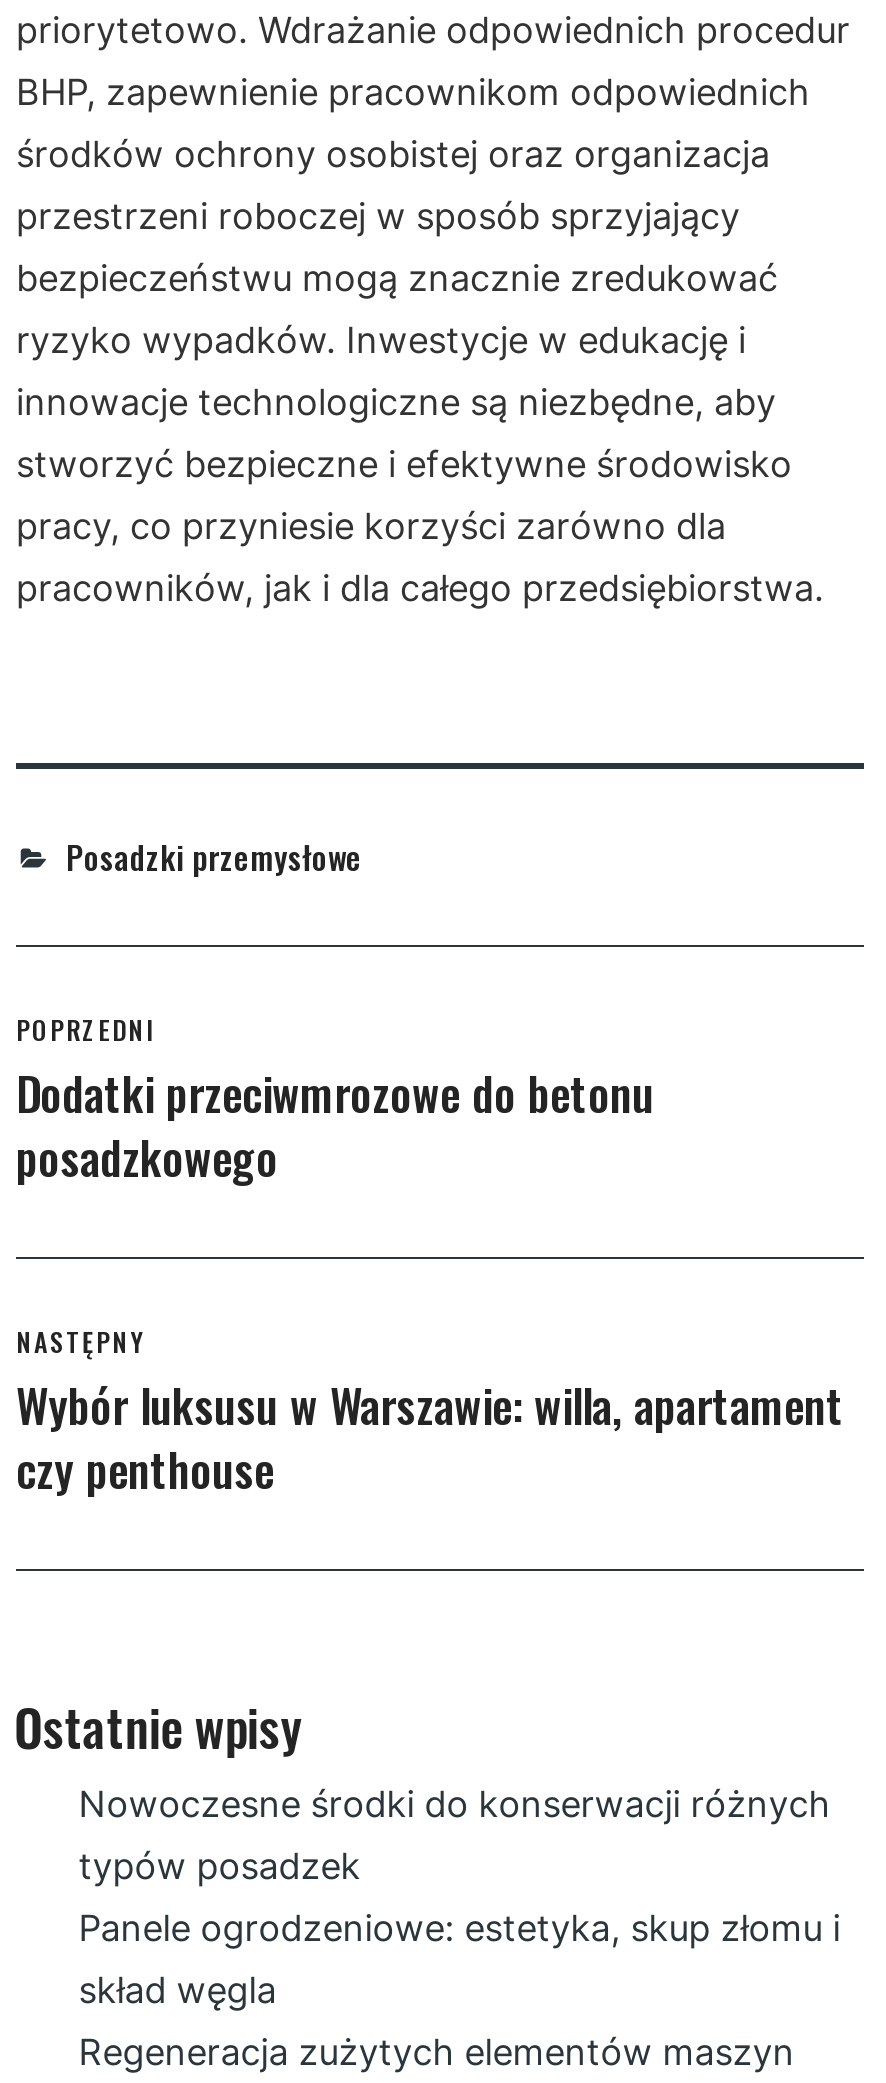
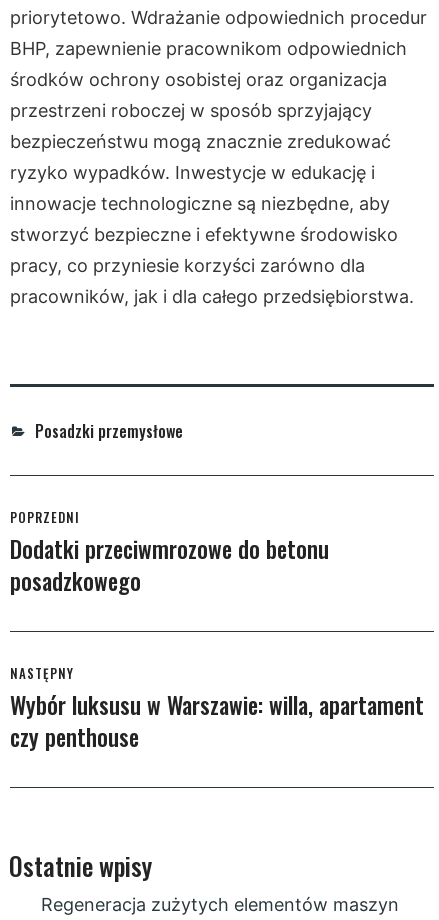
[78,1782,840,2010] Nowoczesne środki do konserwacji różnych | typów posadzek | Panele ogrodzeniowe: estetyka, skup złomu i | skład węgla -> none

